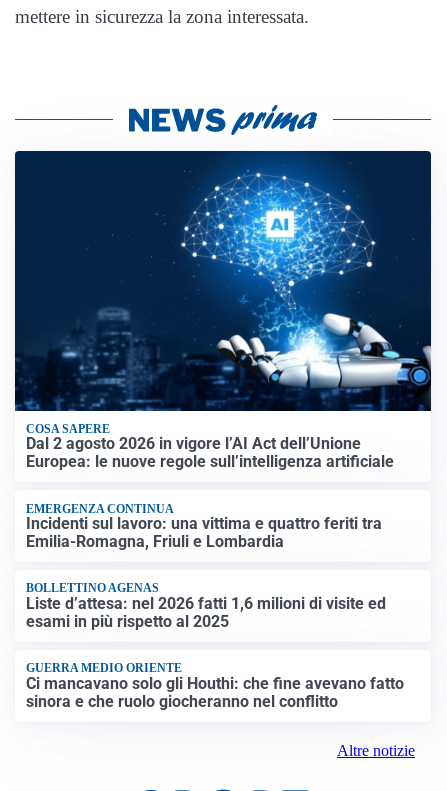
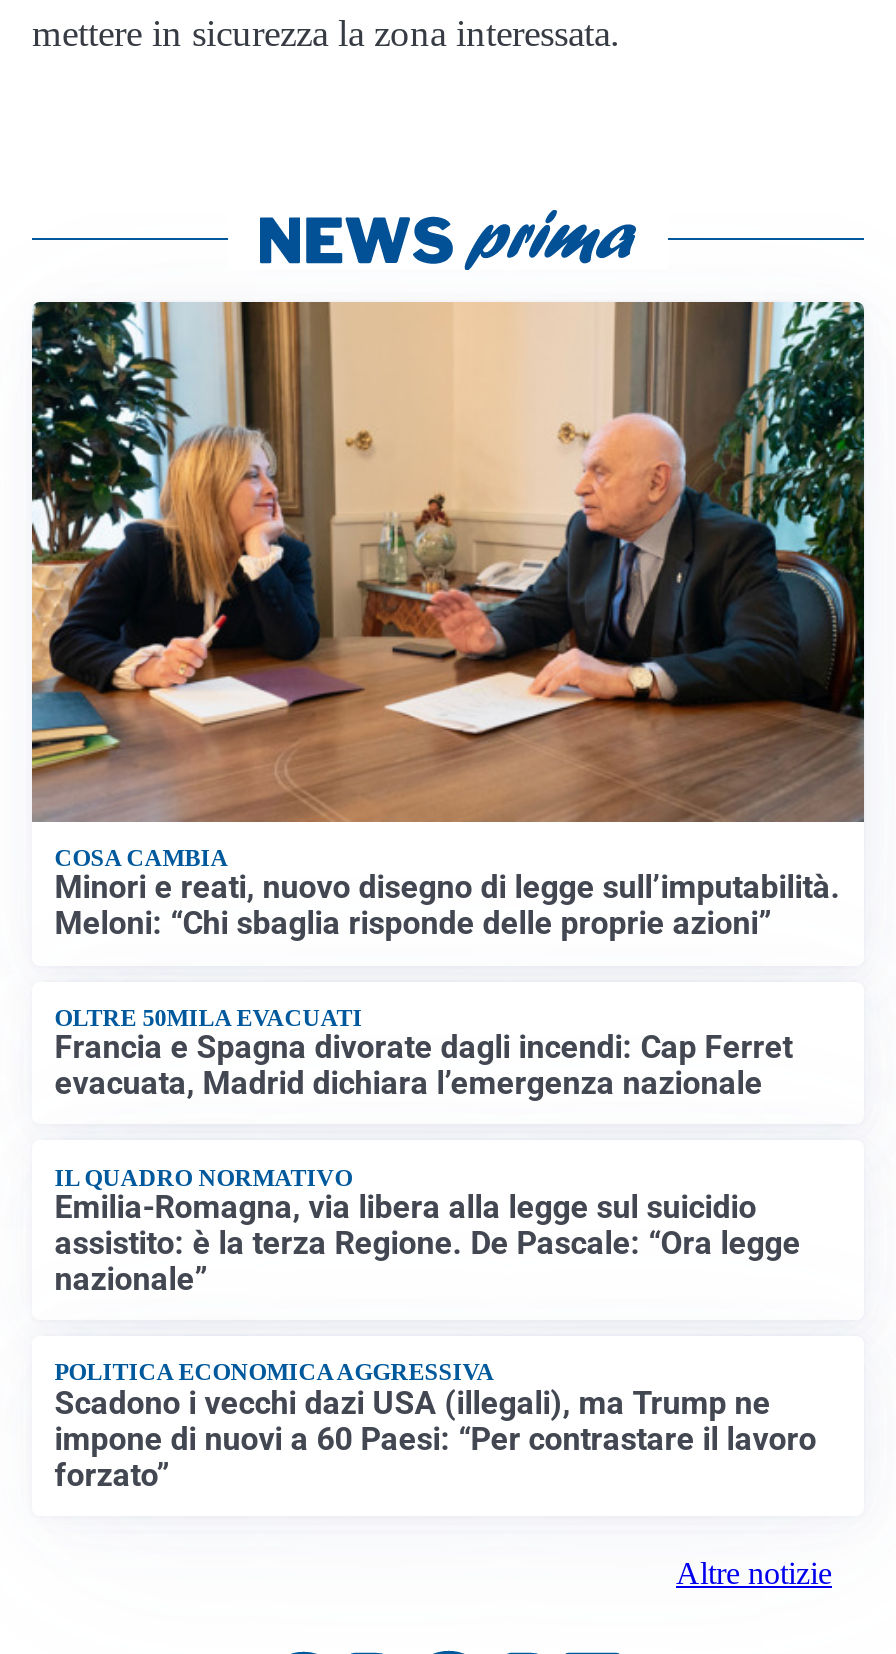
[14,150,432,471] [image] | COSA SAPERE | Dal 2 agosto 2026 in vigore l’AI Act dell’Unione | Europea: le nuove regole sull’intelligenza artificiale -> [30,300,866,942] [image] | COSA CAMBIA | Minori e reati, nuovo disegno di legge sull’imputabilità. | Meloni: “Chi sbaglia risponde delle proprie azioni”
[26,502,382,551] EMERGENZA CONTINUA | Incidenti sul lavoro: una vittima e quattro feriti tra | Emilia-Romagna, Friuli e Lombardia -> [54,1003,792,1102] OLTRE 50MILA EVACUATI | Francia e Spagna divorate dagli incendi: Cap Ferret | evacuata, Madrid dichiara l’emergenza nazionale
[26,581,386,631] BOLLETTINO AGENAS | Liste d’attesa: nel 2026 fatti 1,6 milioni di visite ed | esami in più rispetto al 2025 -> [54,1163,800,1298] IL QUADRO NORMATIVO | Emilia-Romagna, via libera alla legge sul suicidio | assistito: è la terza Regione. De Pascale: “Ora legge | nazionale”
[26,661,404,710] GUERRA MEDIO ORIENTE | Ci mancavano solo gli Houthi: che fine avevano fatto | sinora e che ruolo giocheranno nel conflitto -> [54,1358,816,1493] POLITICA ECONOMICA AGGRESSIVA | Scadono i vecchi dazi USA (illegali), ma Trump ne | impone di nuovi a 60 Paesi: “Per contrastare il lavoro | forzato”

